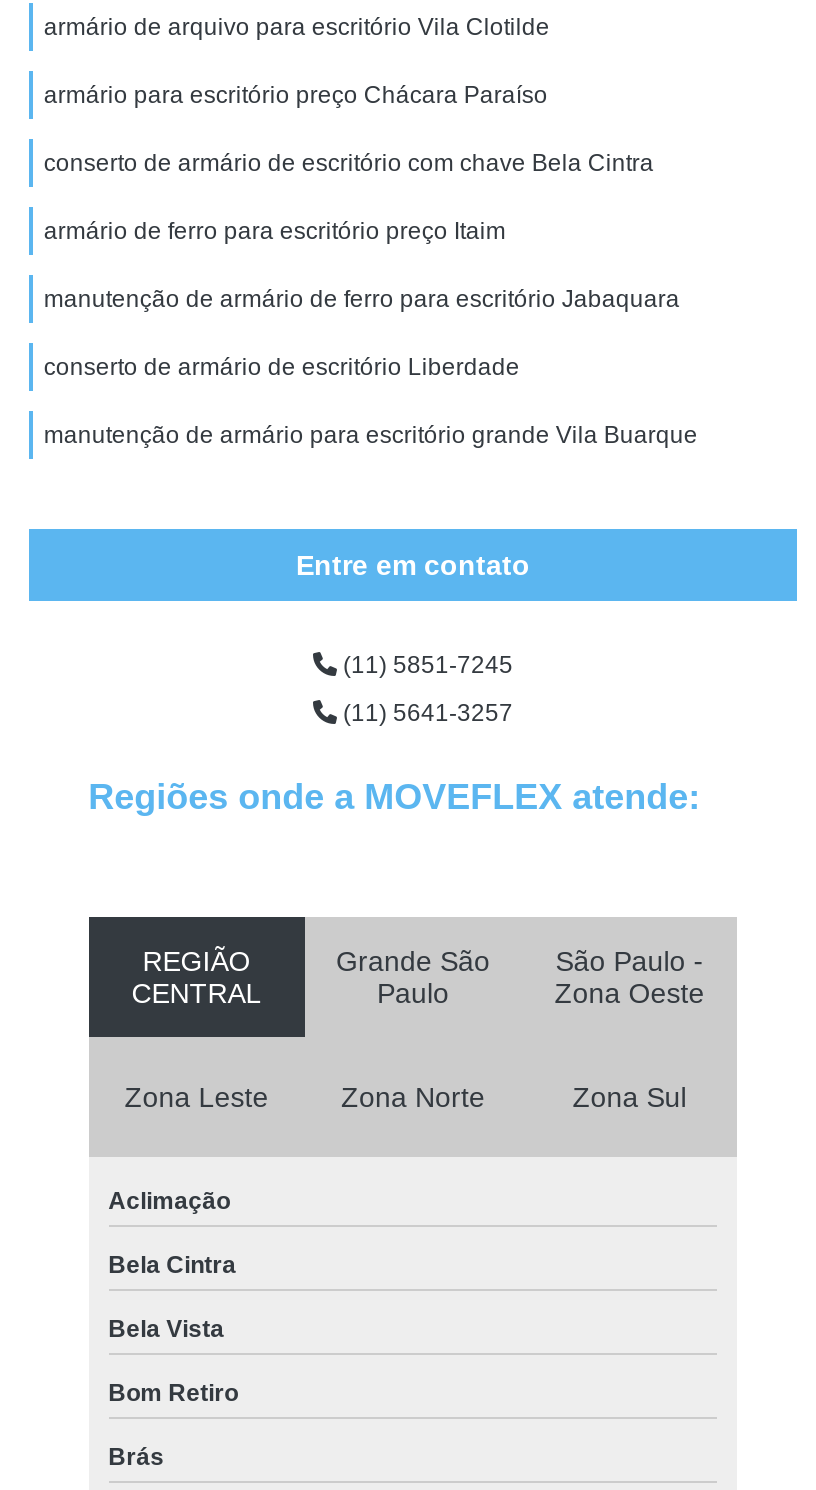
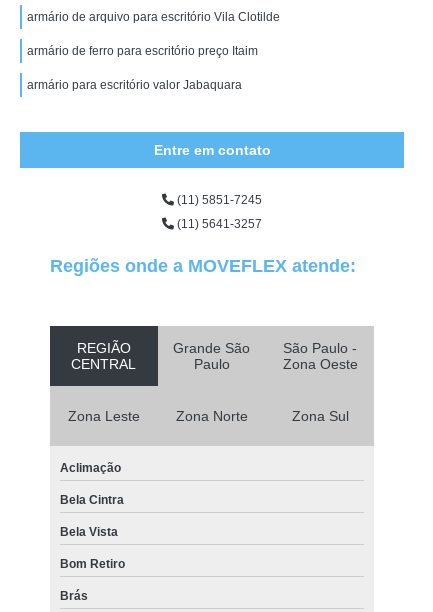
[44,81,654,177] armário para escritório preço Chácara Paraíso | conserto de armário de escritório com chave Bela Cintra -> none
[44,285,698,449] manutenção de armário de ferro para escritório Jabaquara | conserto de armário de escritório Liberdade | manutenção de armário para escritório grande Vila Buarque -> [27,78,242,92] armário para escritório valor Jabaquara

